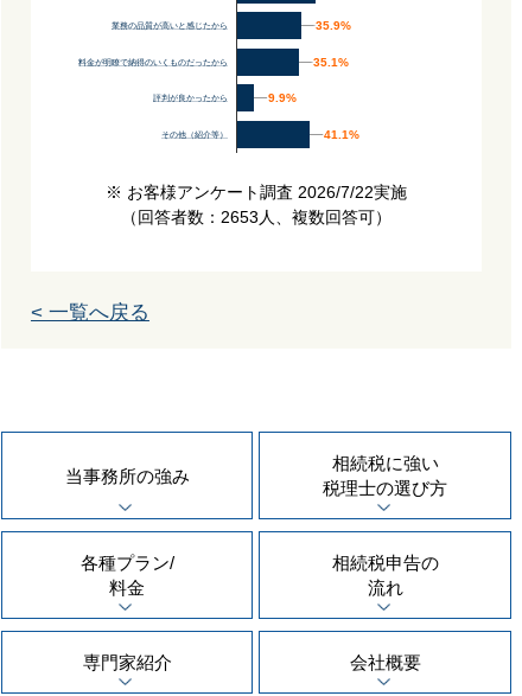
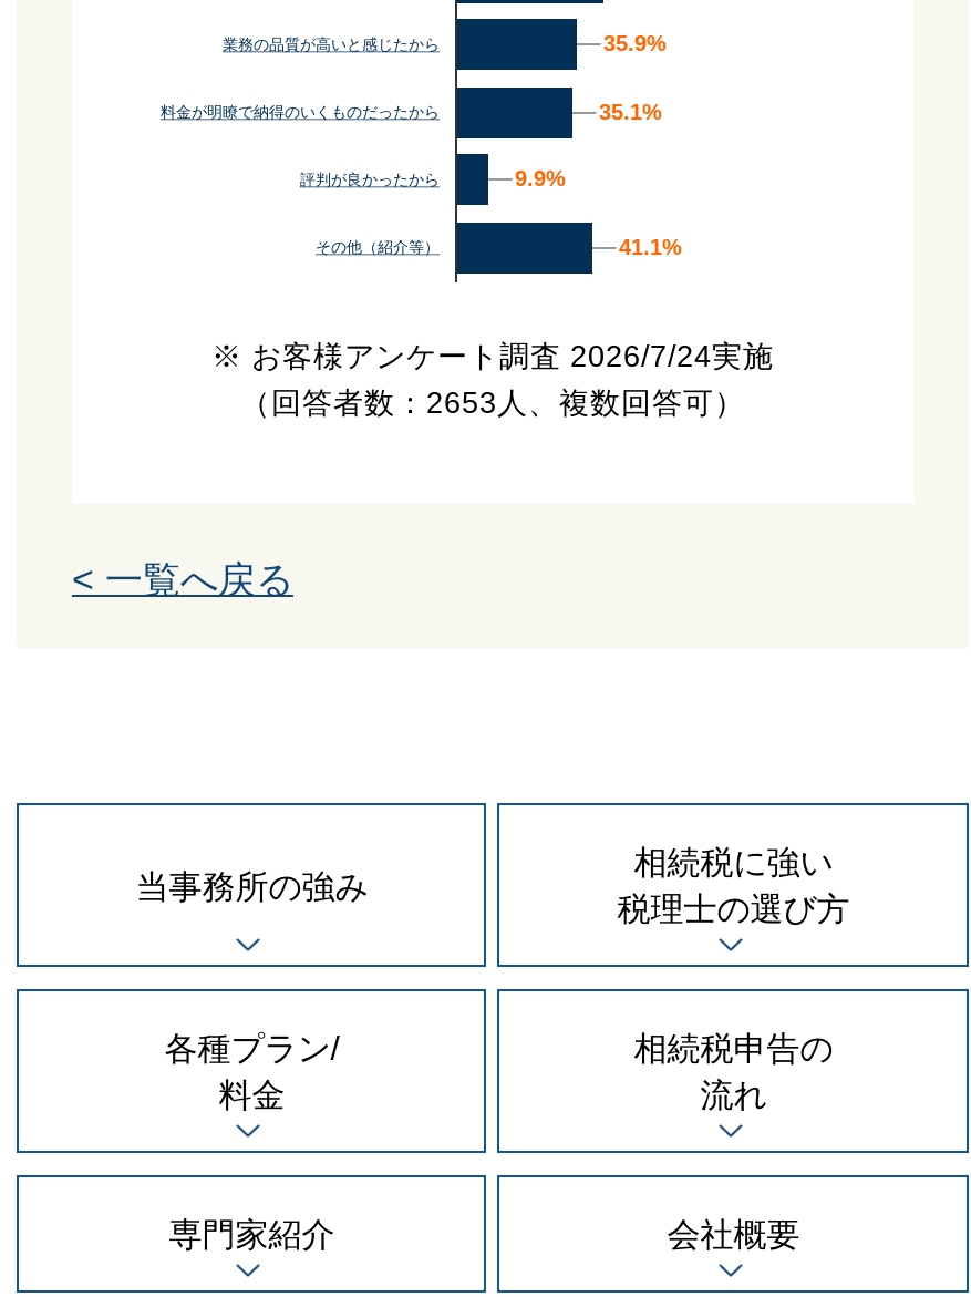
[106,184,407,202] ※ お客様アンケート調査 2026/7/22実施 -> [211,340,774,373] ※ お客様アンケート調査 2026/7/24実施

